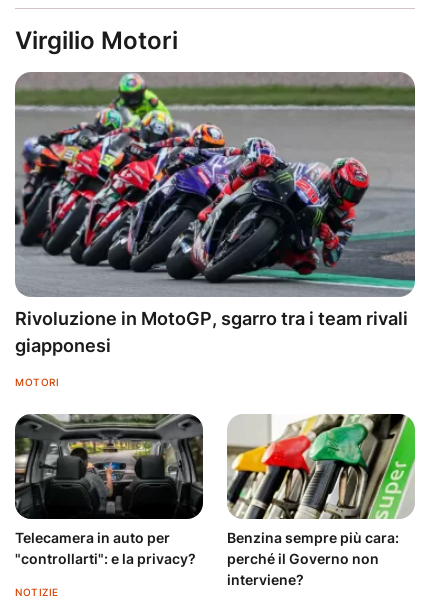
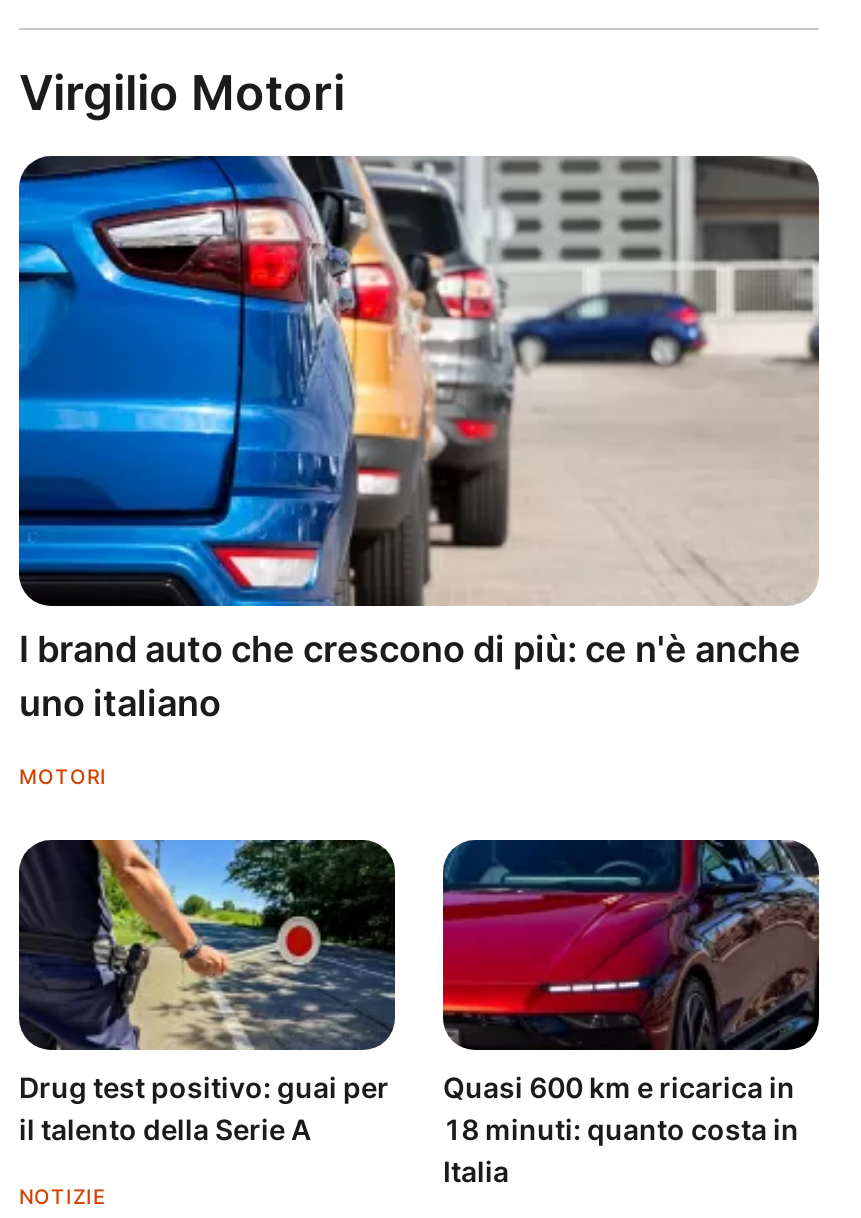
[14,72,415,356] [image] | Rivoluzione in MotoGP, sgarro tra i team rivali | giapponesi -> [17,154,819,724] [image] | I brand auto che crescono di più: ce n'è anche | uno italiano
[14,413,204,567] [image] | Telecamera in auto per | "controllarti": e la privacy? -> [17,838,395,1147] [image] | Drug test positivo: guai per | il talento della Serie A
[226,413,416,588] [image] | Benzina sempre più cara: | perché il Governo non | interviene? -> [441,838,821,1189] [image] | Quasi 600 km e ricarica in | 18 minuti: quanto costa in | Italia

